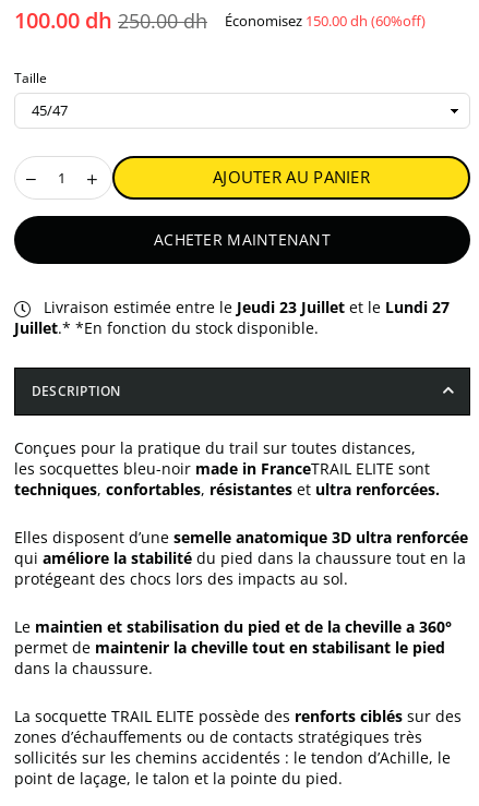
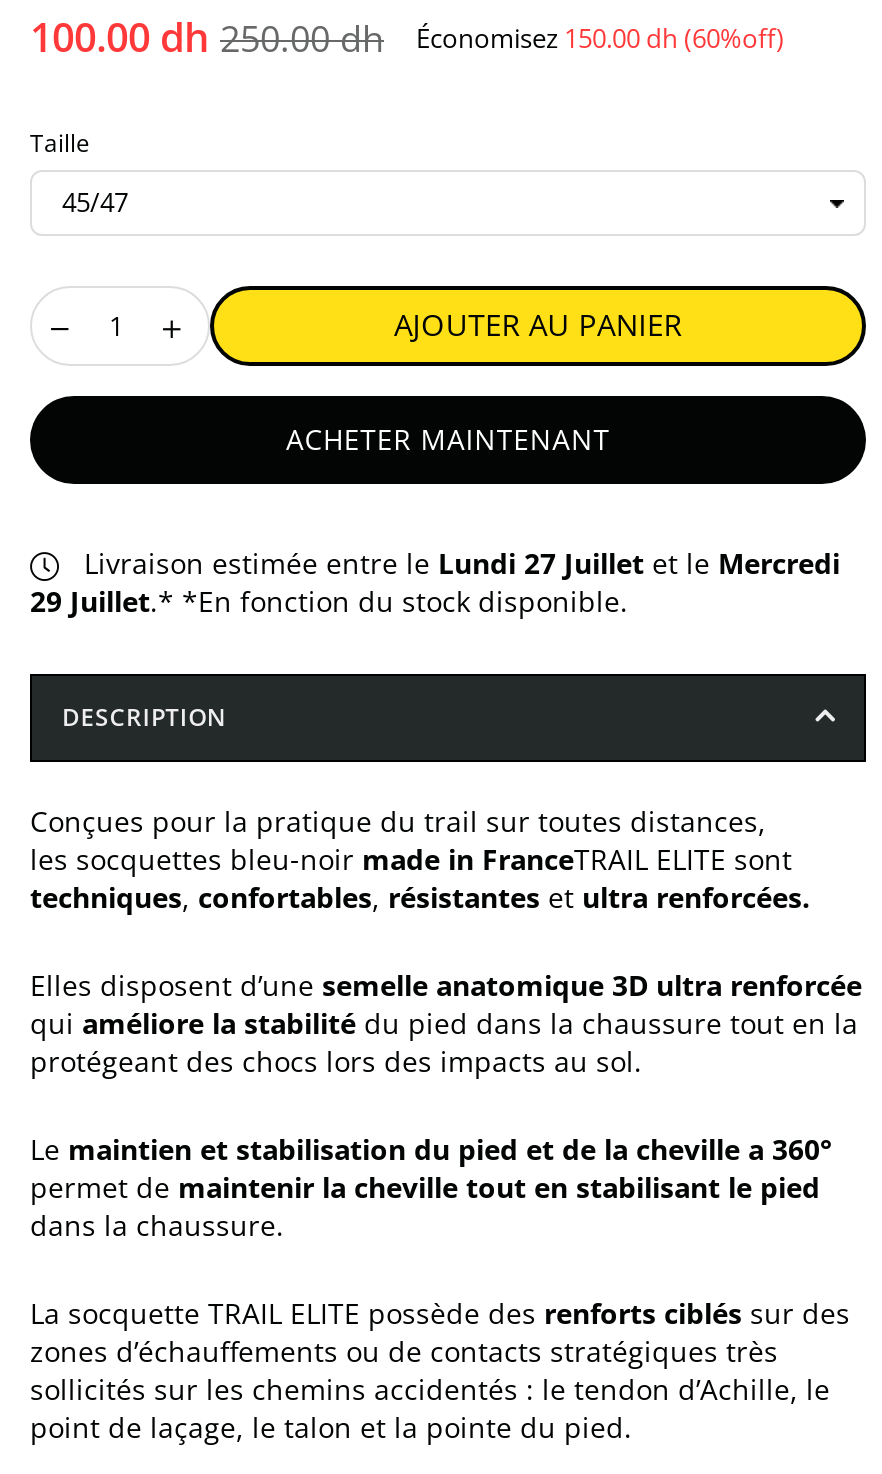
[14,297,450,338] Livraison estimée entre le Jeudi 23 Juillet et le Lundi 27 | Juillet.* *En fonction du stock disponible. -> [30,544,840,620] Livraison estimée entre le Lundi 27 Juillet et le Mercredi | 29 Juillet.* *En fonction du stock disponible.

